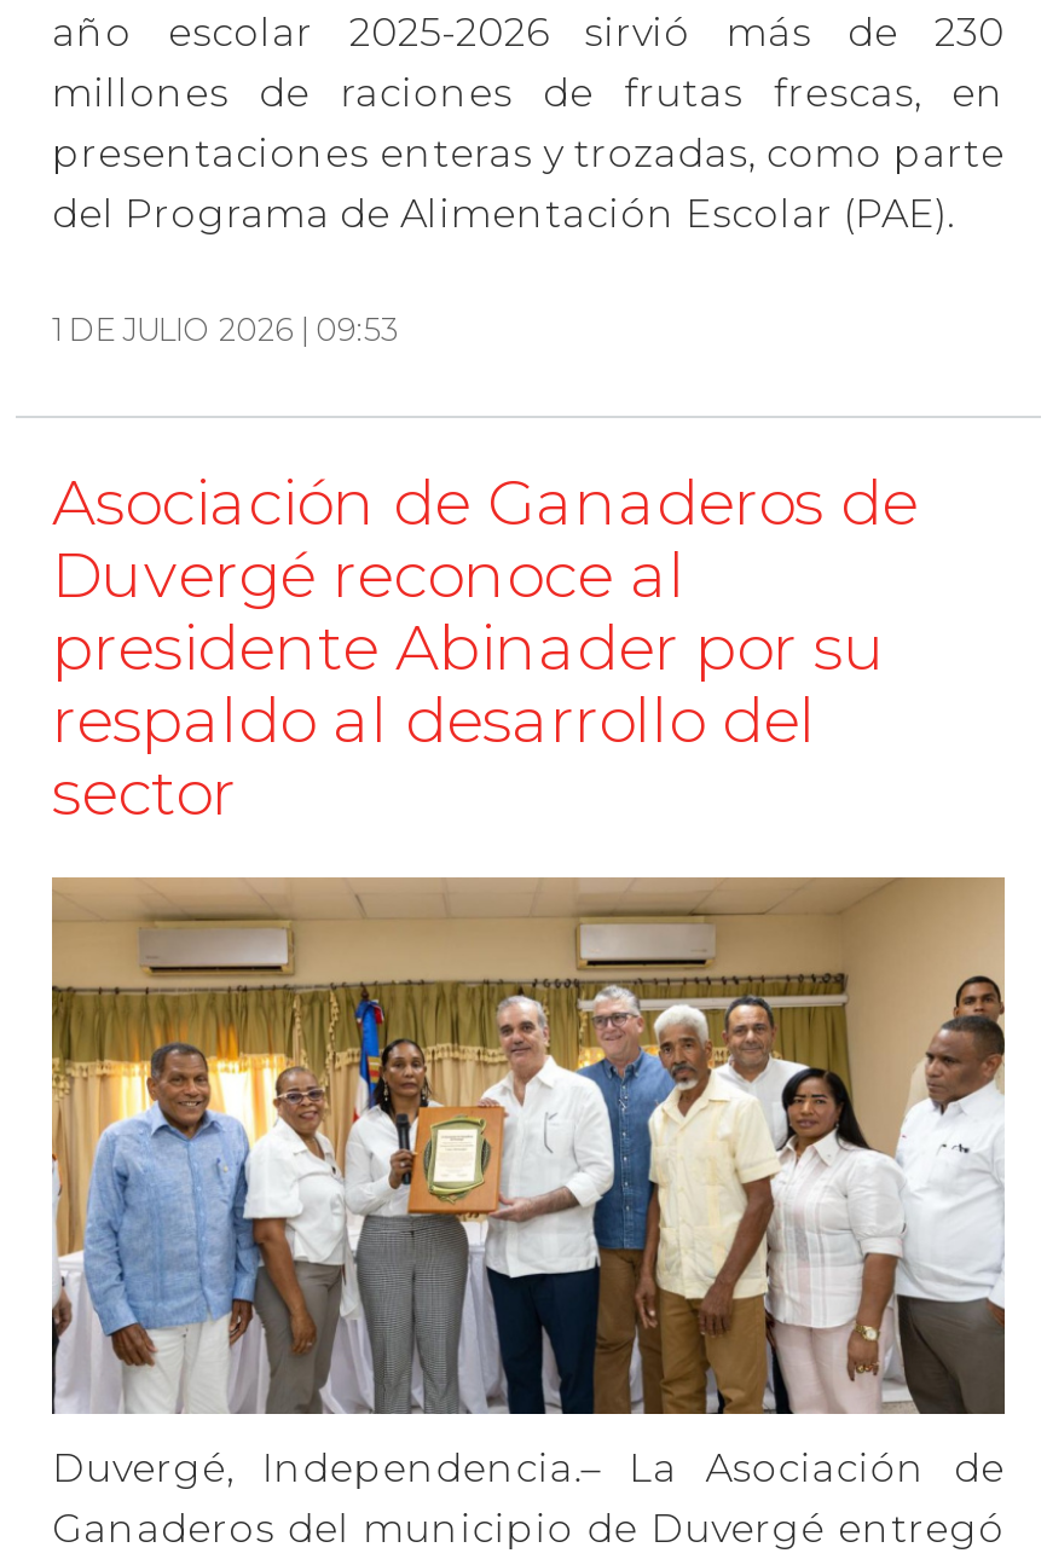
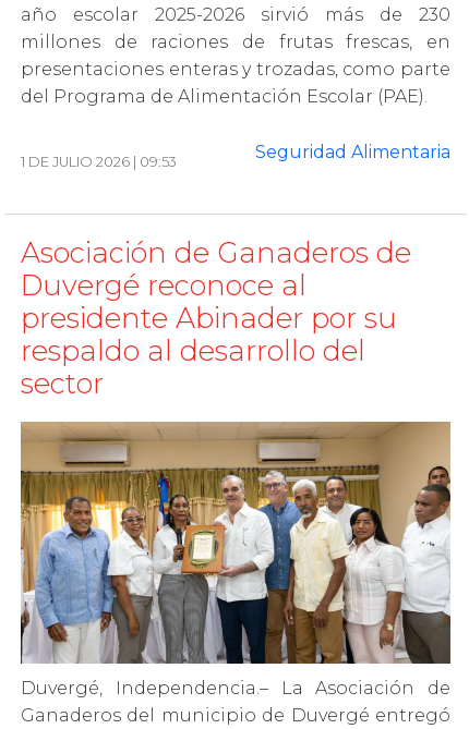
none -> [255,142,450,162] Seguridad Alimentaria

